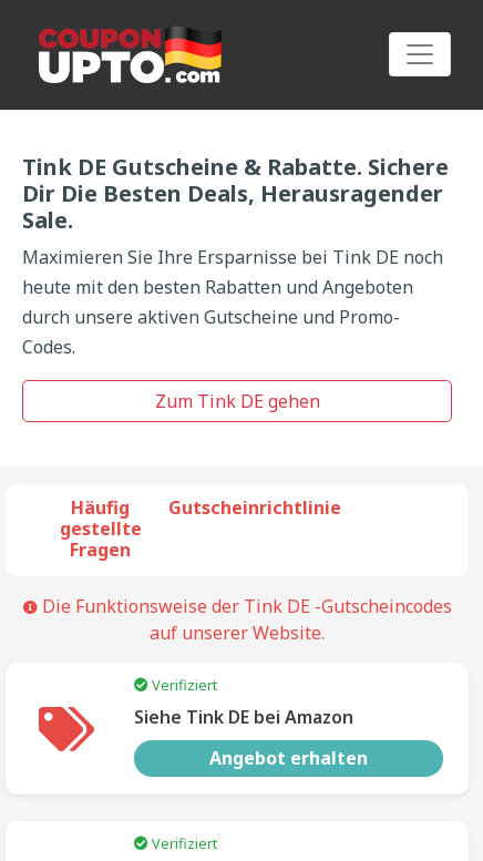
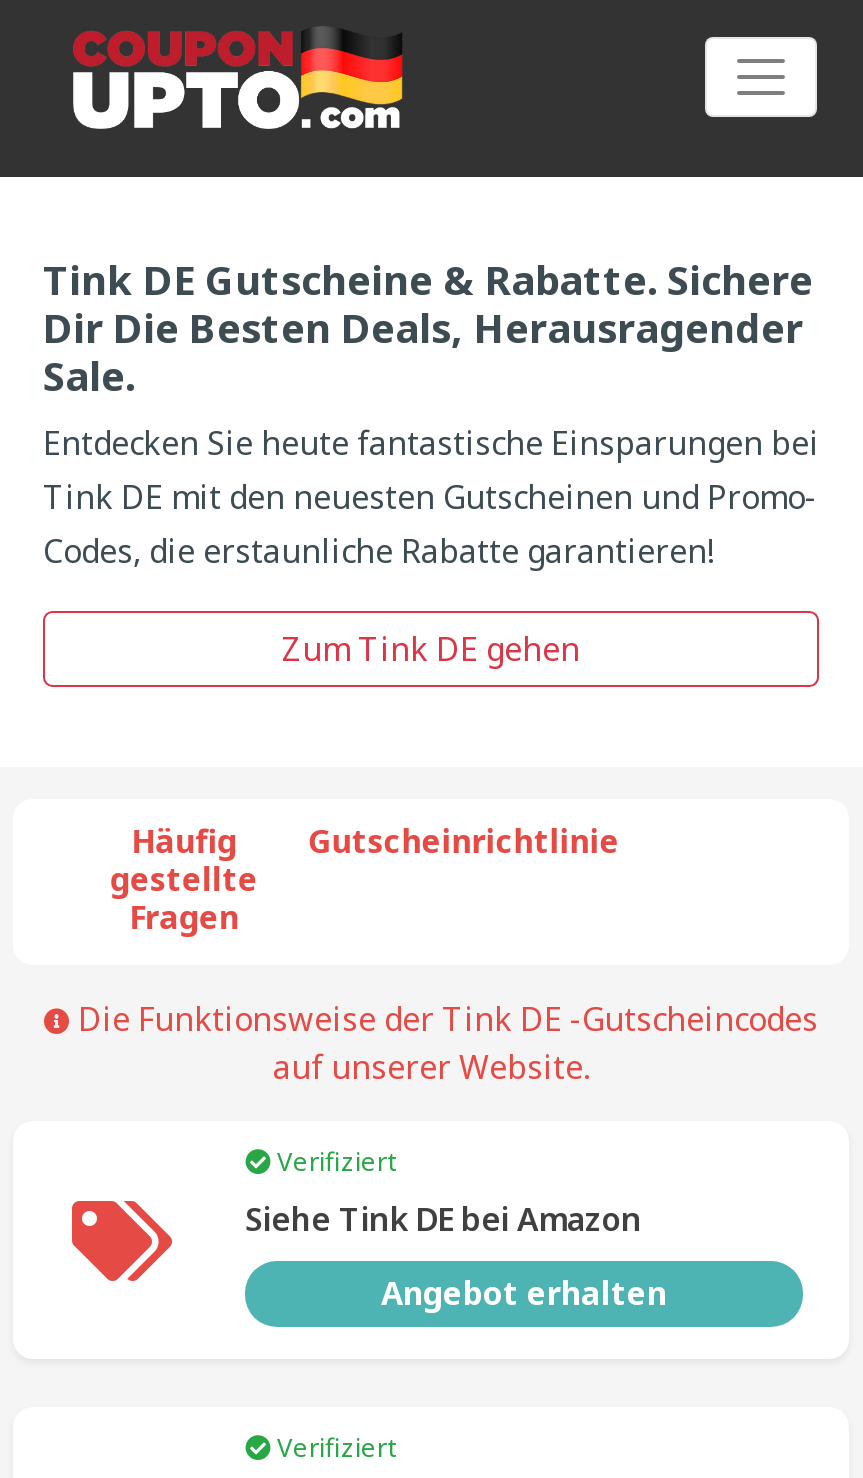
[22,245,443,359] Maximieren Sie Ihre Ersparnisse bei Tink DE noch | heute mit den besten Rabatten und Angeboten | durch unsere aktiven Gutscheine und Promo- | Codes. -> [43,422,819,574] Entdecken Sie heute fantastische Einsparungen bei | Tink DE mit den neuesten Gutscheinen und Promo- | Codes, die erstaunliche Rabatte garantieren!

